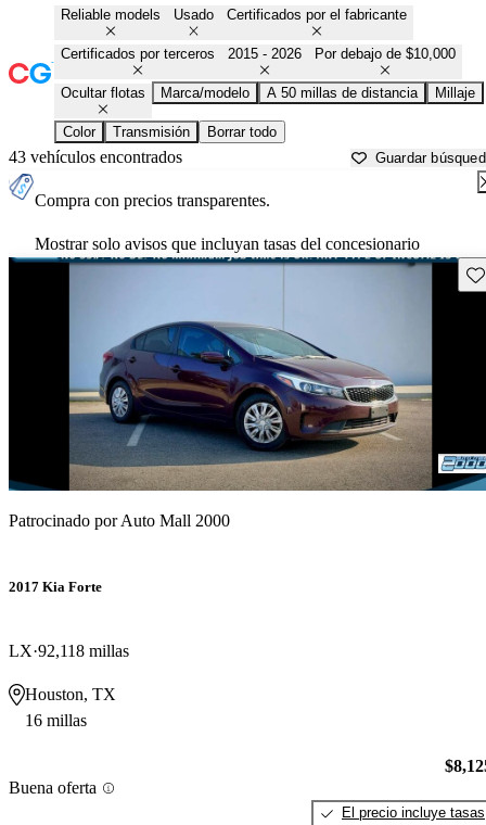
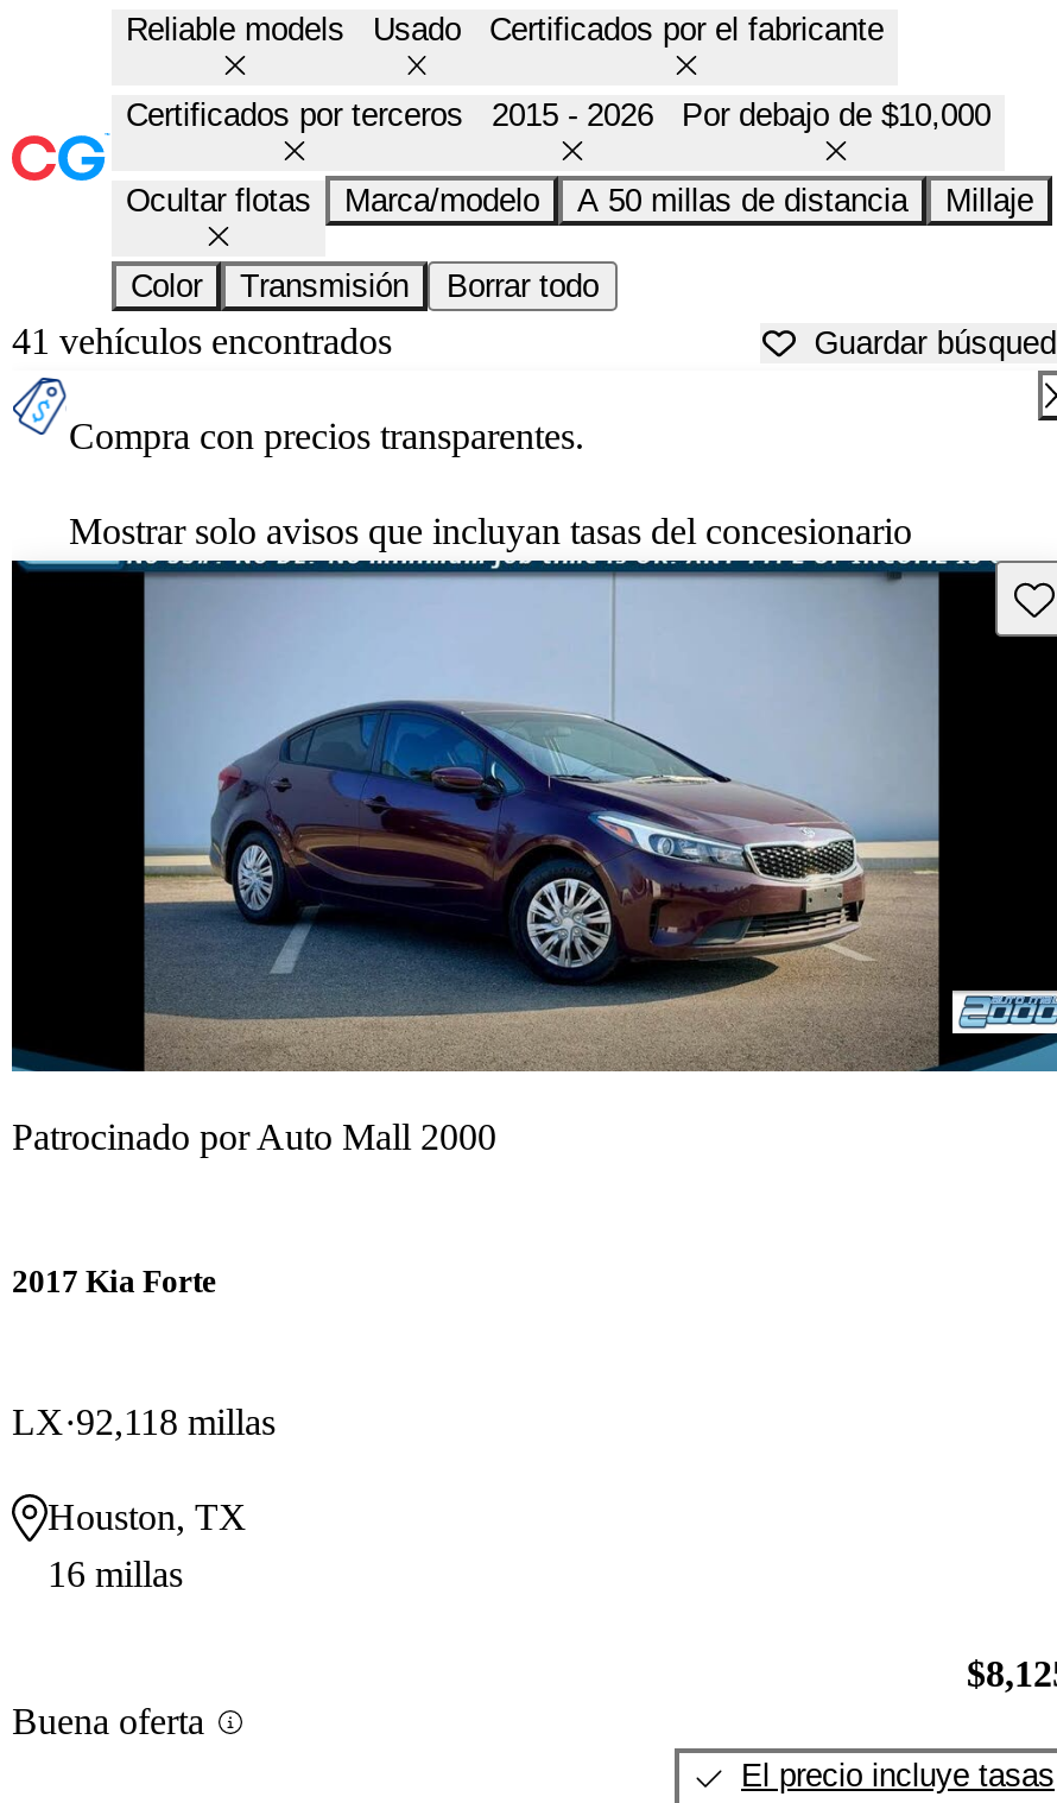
[9,148,182,167] 43 vehículos encontrados -> [12,322,392,362] 41 vehículos encontrados

